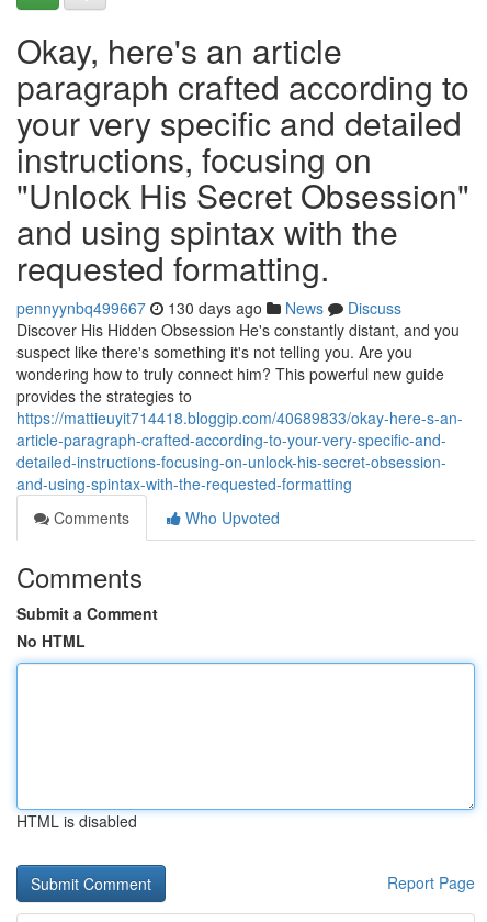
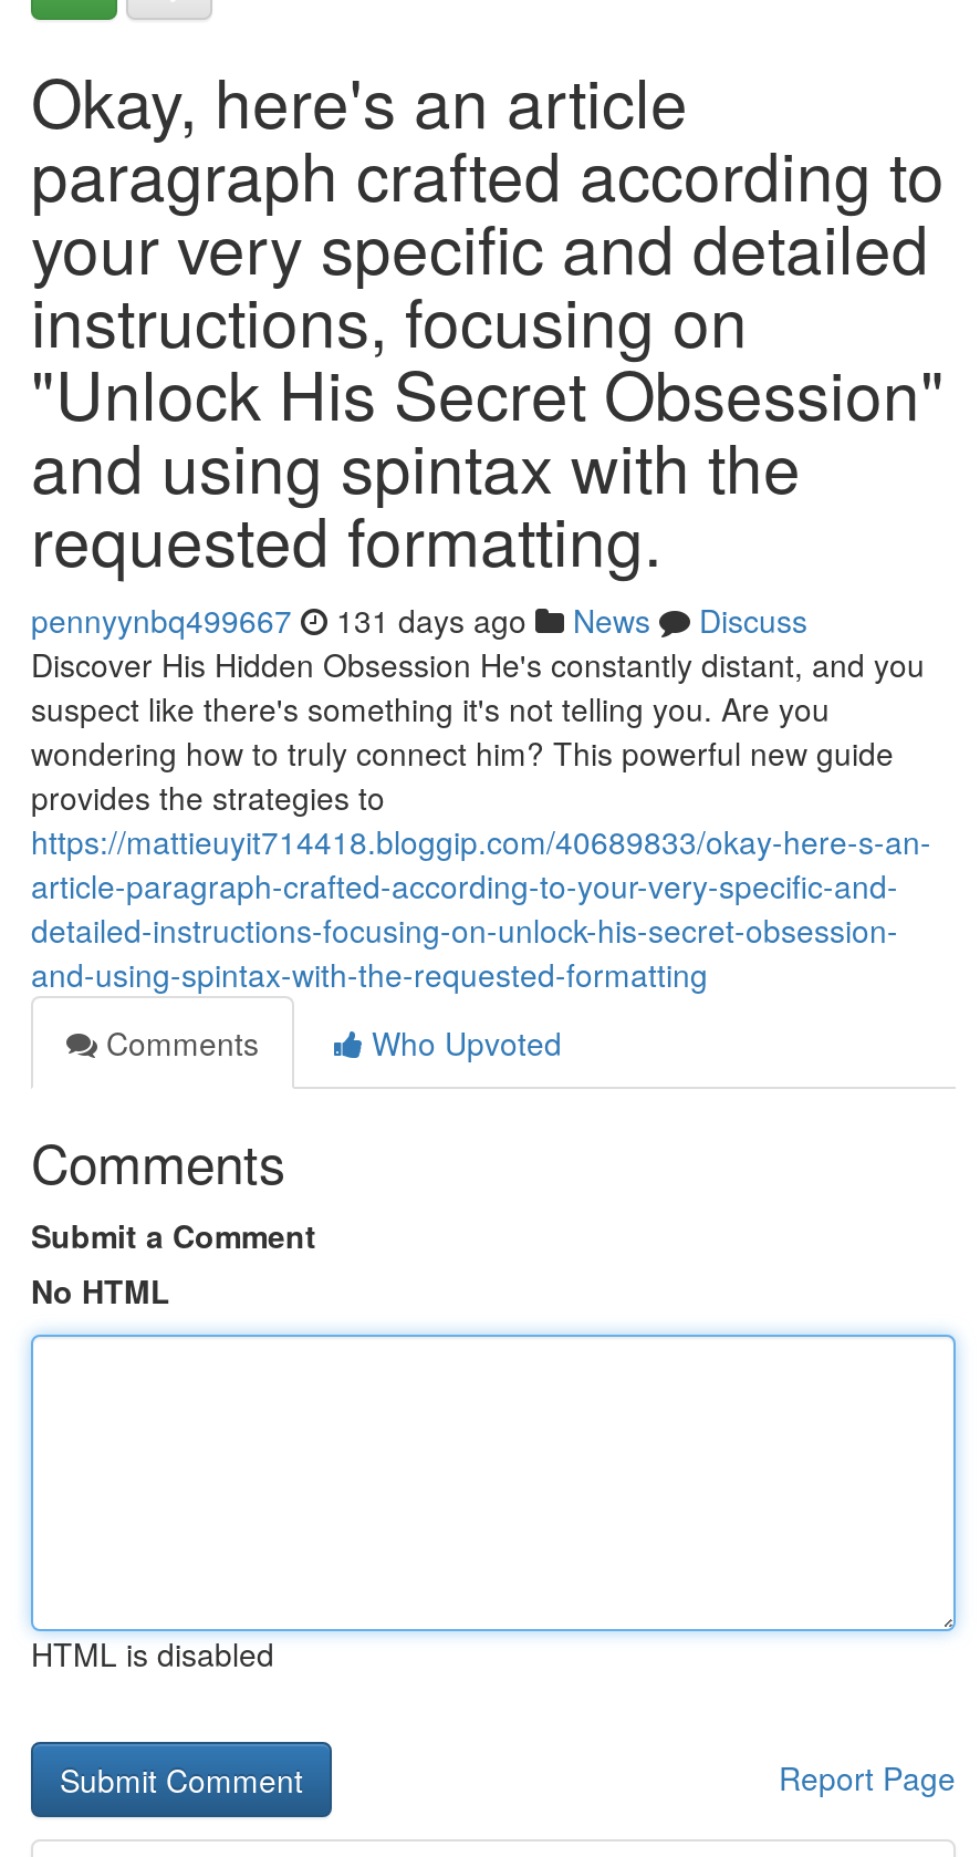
[16,297,401,319] pennyynbq499667 130 days ago News Discuss -> [31,598,807,642] pennyynbq499667 131 days ago News Discuss

